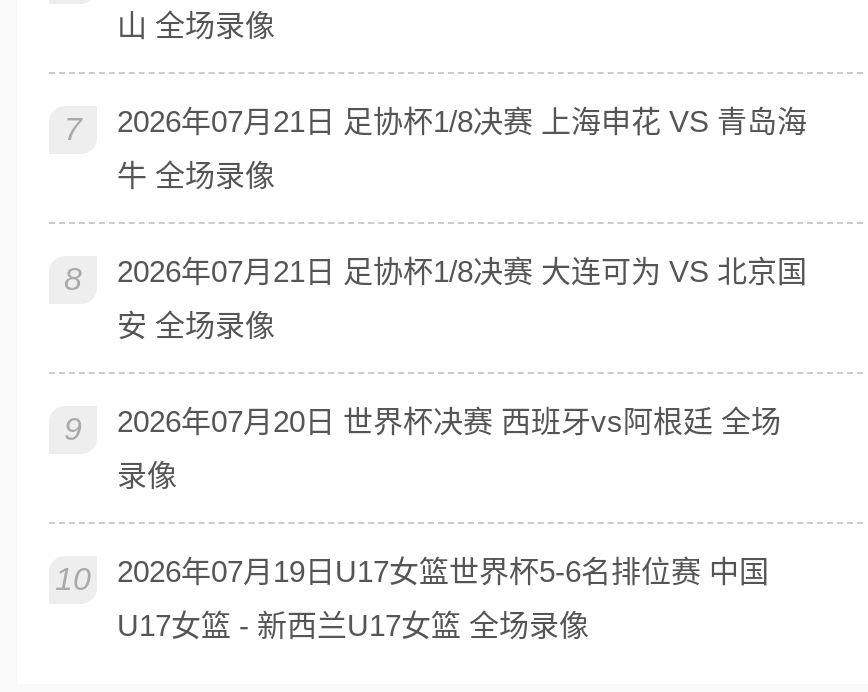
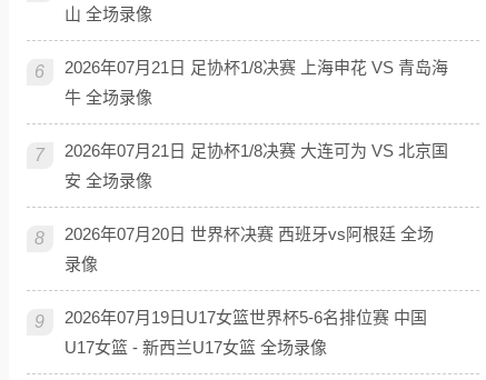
[64,104,807,146] 7 2026年07月21日 足协杯1/8决赛 上海申花 VS 青岛海 -> [35,58,448,81] 6 2026年07月21日 足协杯1/8决赛 上海申花 VS 青岛海
[64,254,807,296] 8 2026年07月21日 足协杯1/8决赛 大连可为 VS 北京国 -> [35,141,448,165] 7 2026年07月21日 足协杯1/8决赛 大连可为 VS 北京国
[64,404,781,446] 9 2026年07月20日 世界杯决赛 西班牙vs阿根廷 全场 -> [35,225,434,248] 8 2026年07月20日 世界杯决赛 西班牙vs阿根廷 全场
[55,554,769,596] 10 2026年07月19日U17女篮世界杯5-6名排位赛 中国 -> [35,308,427,331] 9 2026年07月19日U17女篮世界杯5-6名排位赛 中国

